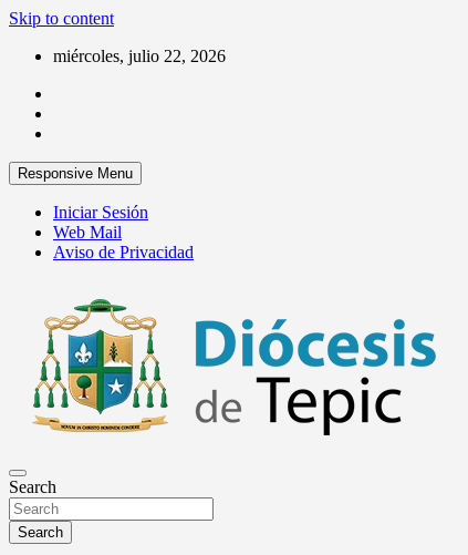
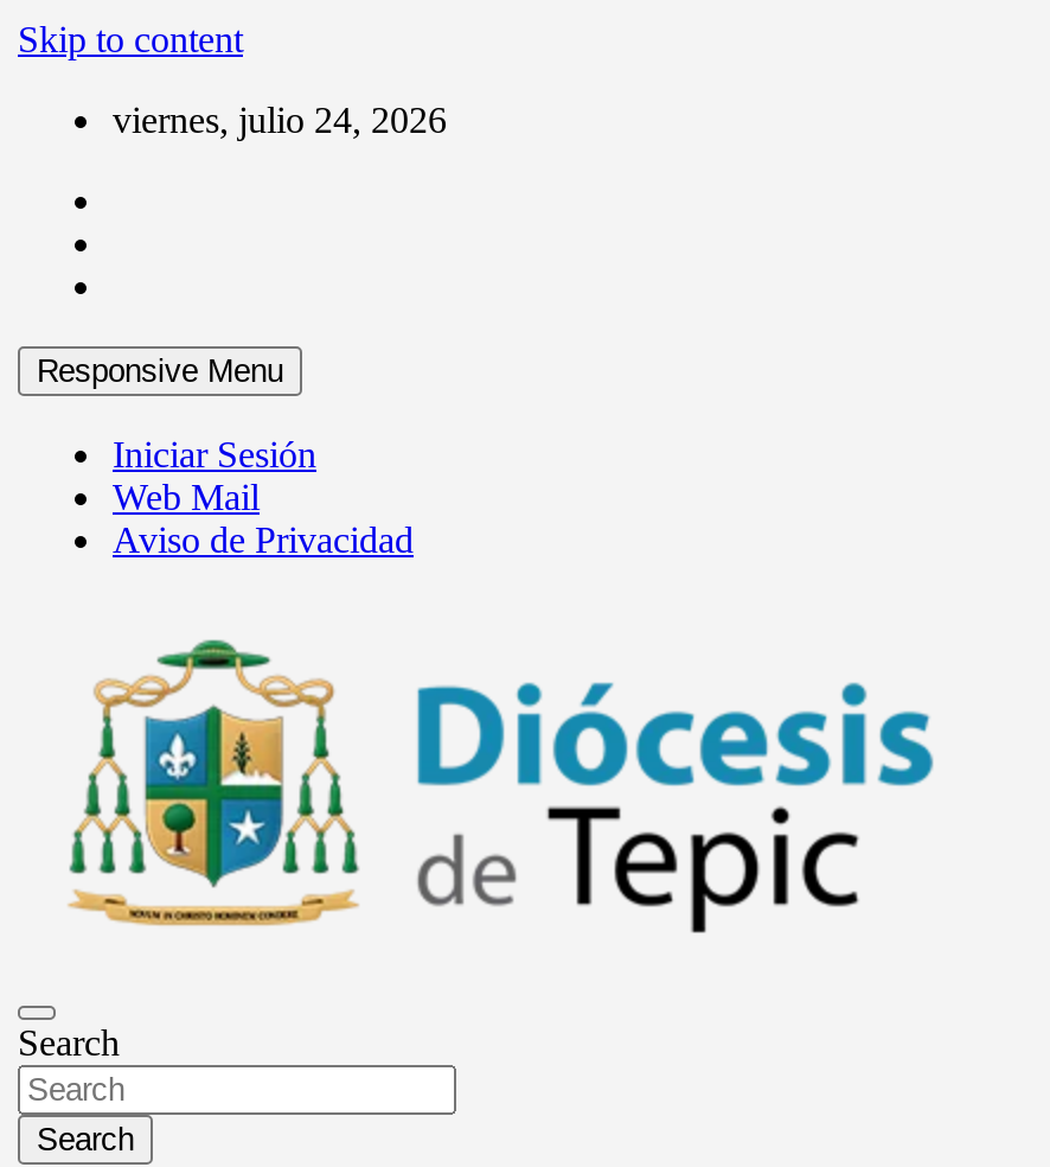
[53,47,226,65] miércoles, julio 22, 2026 -> [113,100,447,140] viernes, julio 24, 2026

